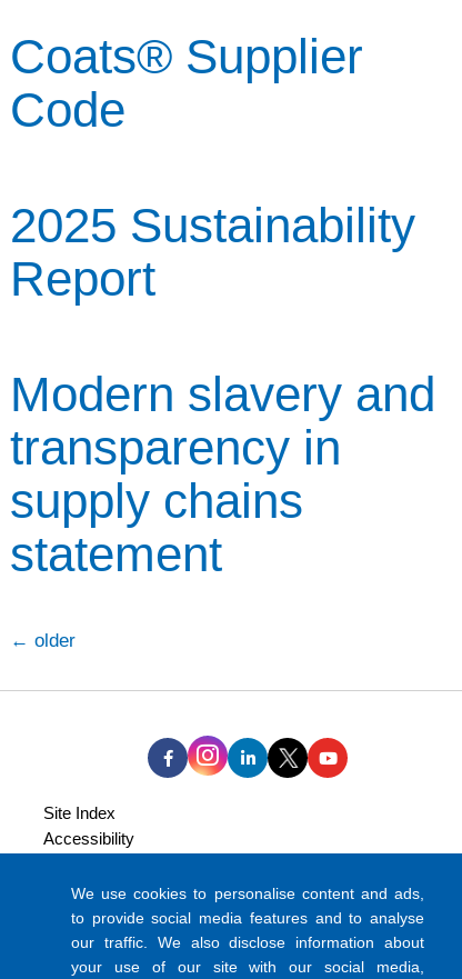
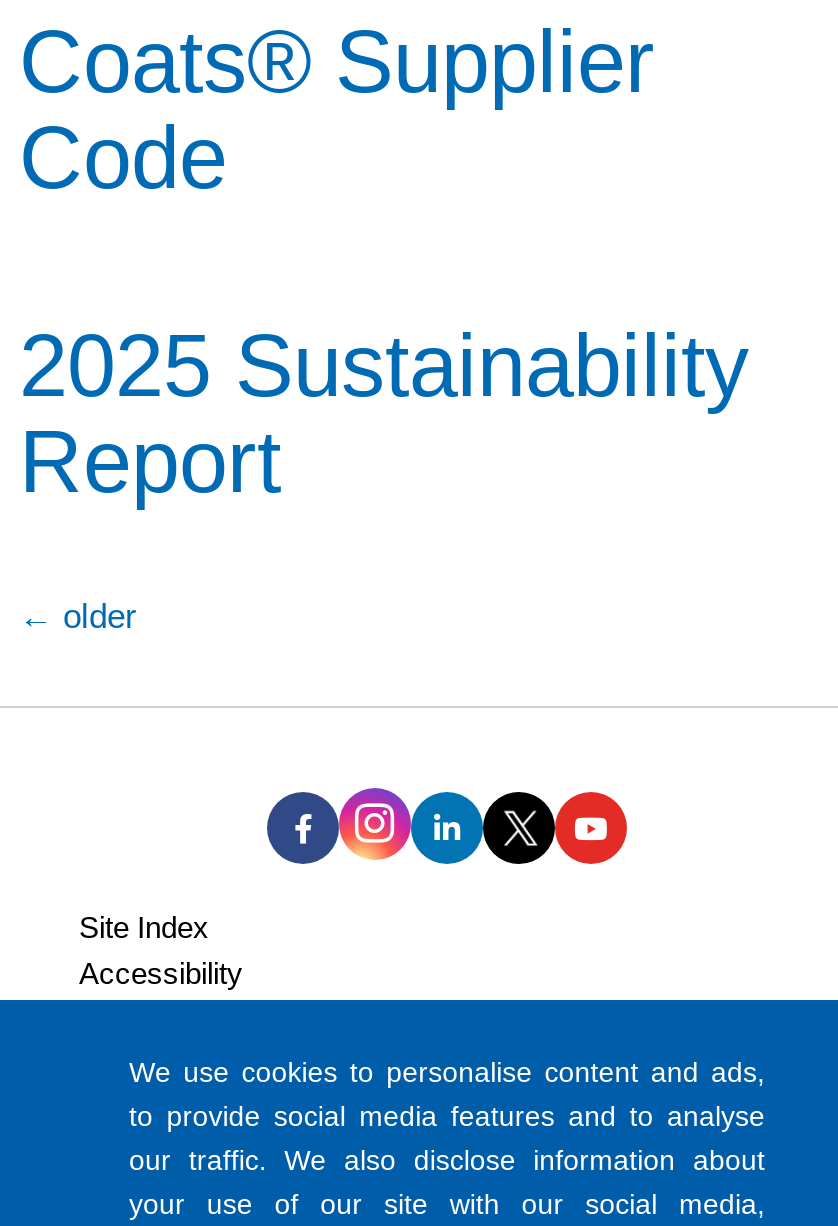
[10,367,435,581] Modern slavery and | transparency in | supply chains | statement -> none

